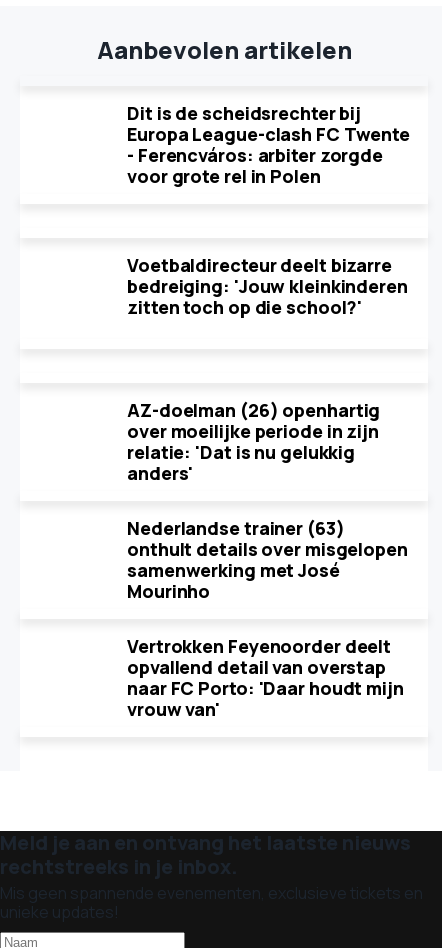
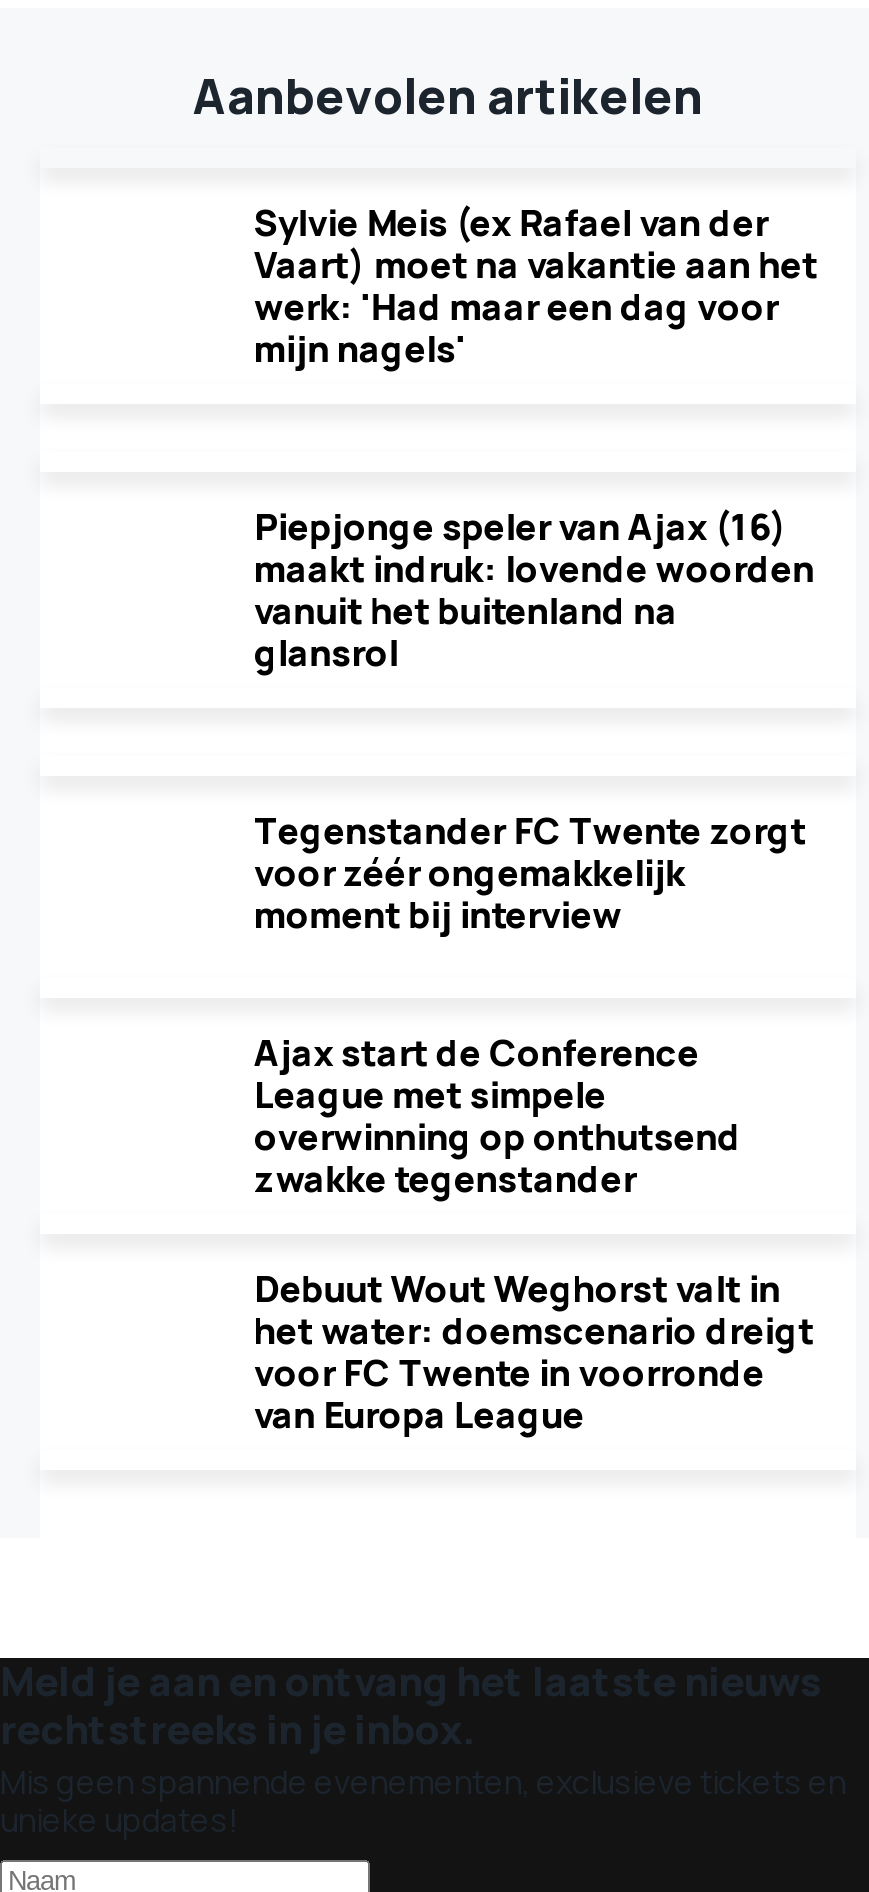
[127,101,410,188] Dit is de scheidsrechter bij | Europa League-clash FC Twente | - Ferencváros: arbiter zorgde | voor grote rel in Polen -> [254,198,818,372] Sylvie Meis (ex Rafael van der | Vaart) moet na vakantie aan het | werk: 'Had maar een dag voor | mijn nagels'
[127,253,408,319] Voetbaldirecteur deelt bizarre | bedreiging: 'Jouw kleinkinderen | zitten toch op die school?' -> [254,502,814,676] Piepjonge speler van Ajax (16) | maakt indruk: lovende woorden | vanuit het buitenland na | glansrol
[127,398,380,485] AZ-doelman (26) openhartig | over moeilijke periode in zijn | relatie: 'Dat is nu gelukkig | anders' -> [254,806,806,938] Tegenstander FC Twente zorgt | voor zéér ongemakkelijk | moment bij interview
[127,516,408,603] Nederlandse trainer (63) | onthult details over misgelopen | samenwerking met José | Mourinho -> [254,1028,741,1202] Ajax start de Conference | League met simpele | overwinning op onthutsend | zwakke tegenstander
[127,634,404,721] Vertrokken Feyenoorder deelt | opvallend detail van overstap | naar FC Porto: 'Daar houdt mijn | vrouw van' -> [254,1264,814,1438] Debuut Wout Weghorst valt in | het water: doemscenario dreigt | voor FC Twente in voorronde | van Europa League

